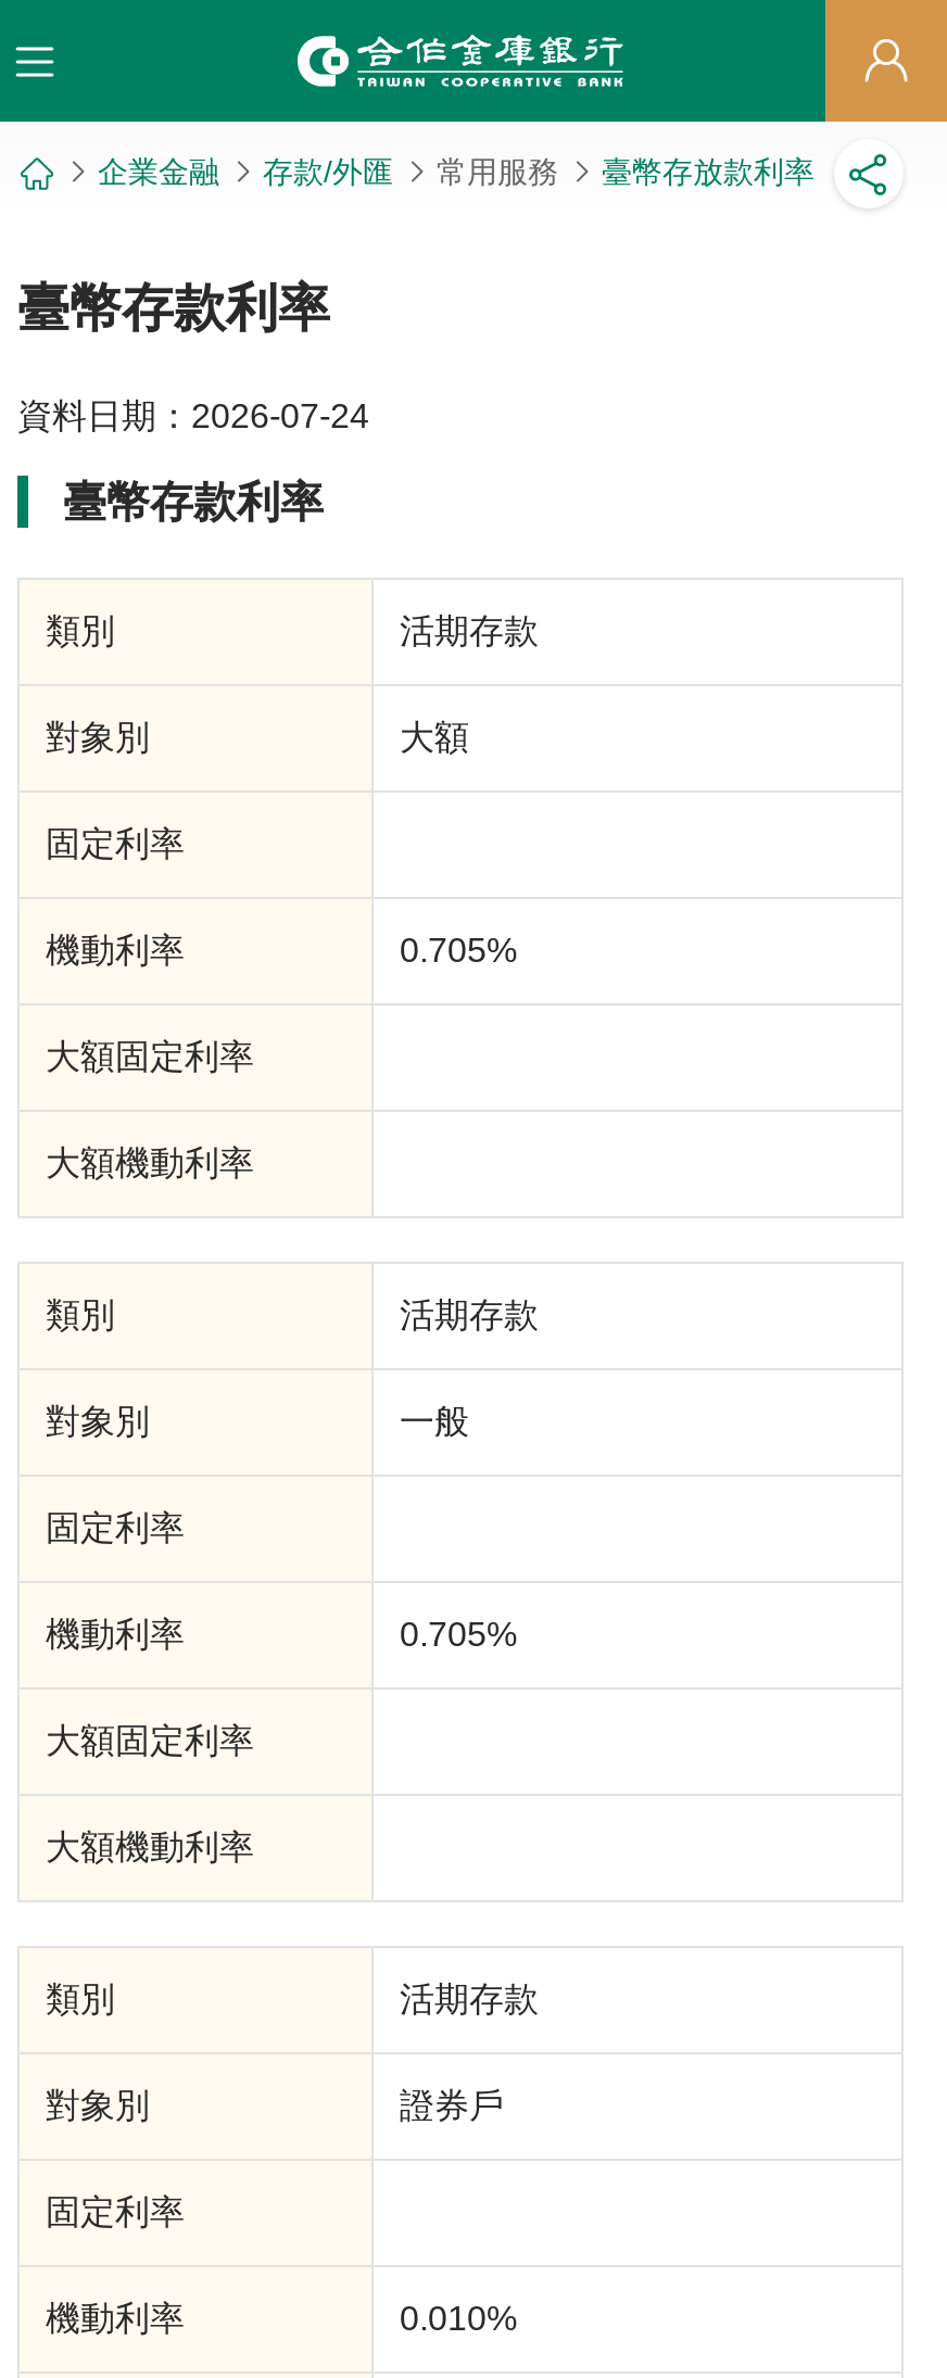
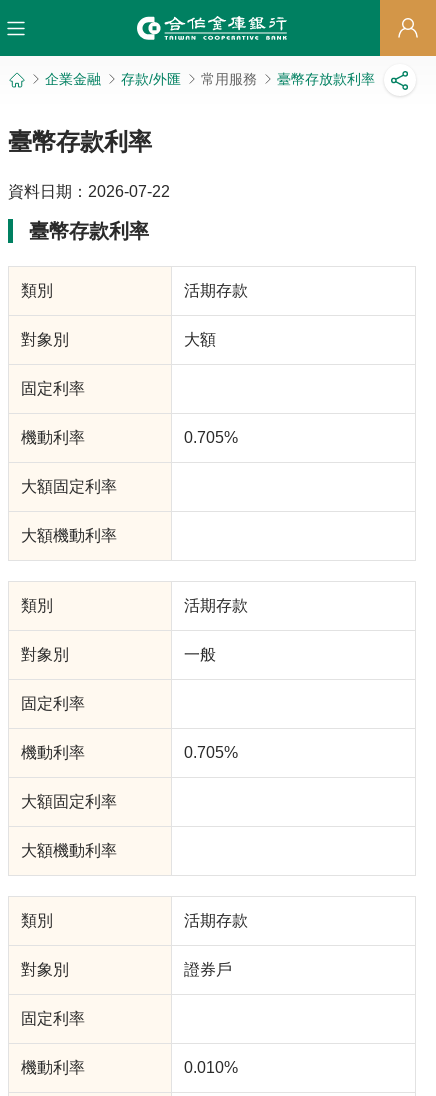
[17,397,369,434] 資料日期：2026-07-24 -> [8,183,170,200] 資料日期：2026-07-22

